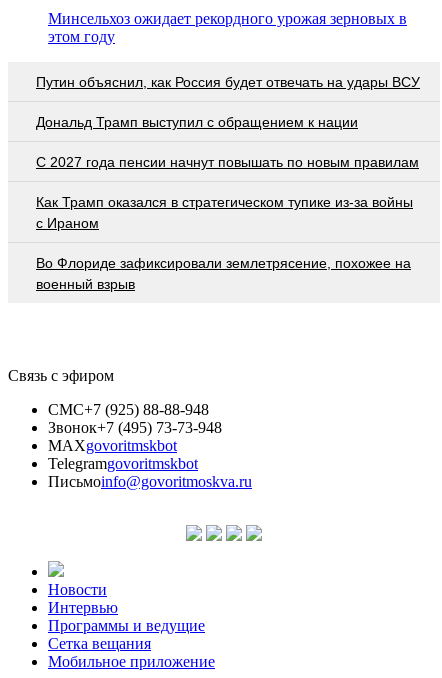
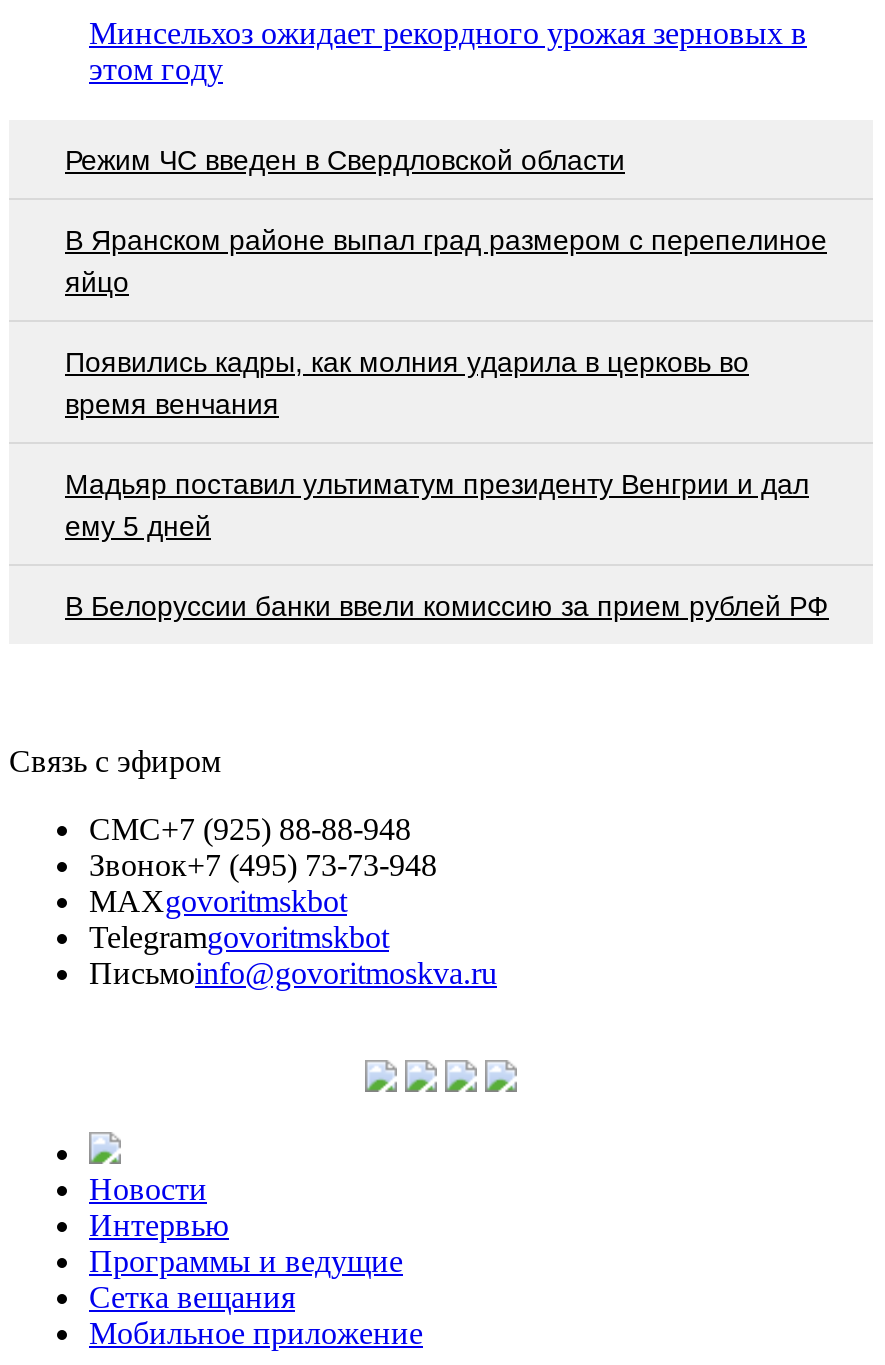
[36,74,420,90] Путин объяснил, как Россия будет отвечать на удары ВСУ -> [65,143,625,175] Режим ЧС введен в Свердловской области
[36,114,358,130] Дональд Трамп выступил с обращением к нации -> [65,223,827,297] В Яранском районе выпал град размером с перепелиное | яйцо
[36,154,419,170] С 2027 года пенсии начнут повышать по новым правилам -> [65,345,749,419] Появились кадры, как молния ударила в церковь во | время венчания
[36,194,413,231] Как Трамп оказался в стратегическом тупике из-за войны | с Ираном -> [65,467,809,541] Мадьяр поставил ультиматум президенту Венгрии и дал | ему 5 дней
[36,255,411,292] Во Флориде зафиксировали землетрясение, похожее на | военный взрыв -> [65,589,829,621] В Белоруссии банки ввели комиссию за прием рублей РФ

